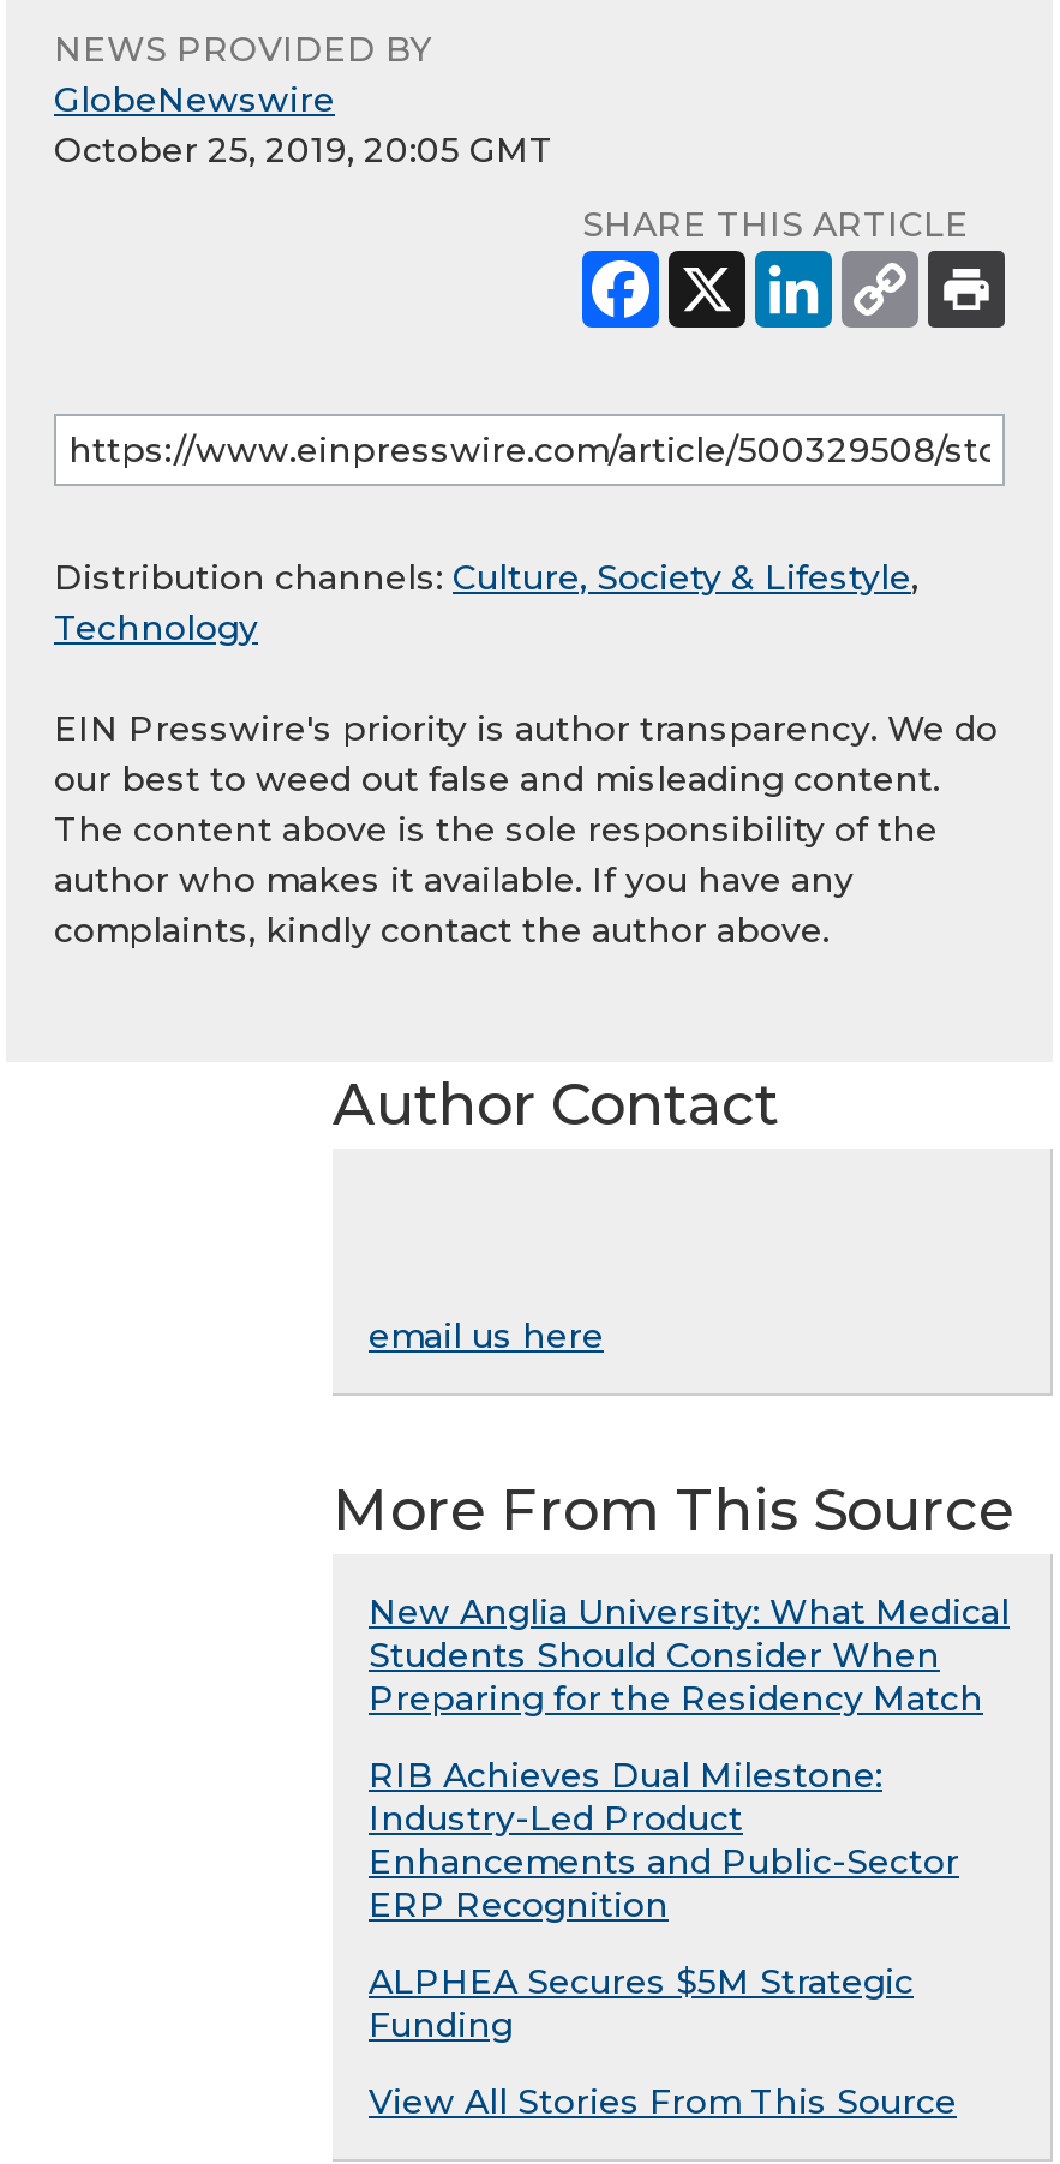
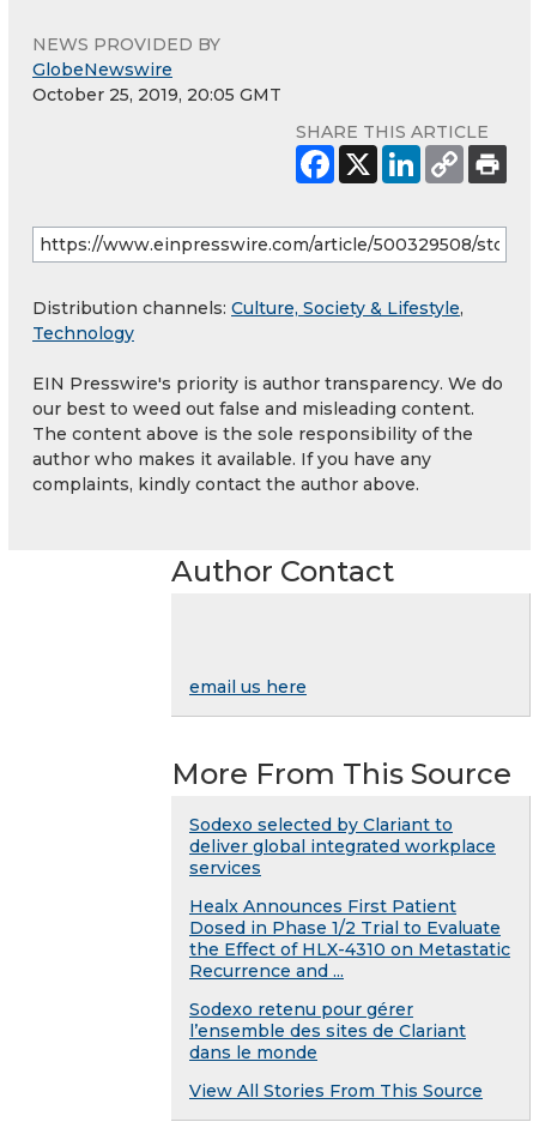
[369,1590,1010,1720] New Anglia University: What Medical | Students Should Consider When | Preparing for the Residency Match -> [189,814,496,879] Sodexo selected by Clariant to | deliver global integrated workplace | services
[369,1754,959,1926] RIB Achieves Dual Milestone: | Industry-Led Product | Enhancements and Public-Sector | ERP Recognition -> [189,895,510,982] Healx Announces First Patient | Dosed in Phase 1/2 Trial to Evaluate | the Effect of HLX-4310 on Metastatic | Recurrence and ...
[369,1960,914,2046] ALPHEA Secures $5M Strategic | Funding -> [189,999,466,1063] Sodexo retenu pour gérer | l’ensemble des sites de Clariant | dans le monde

